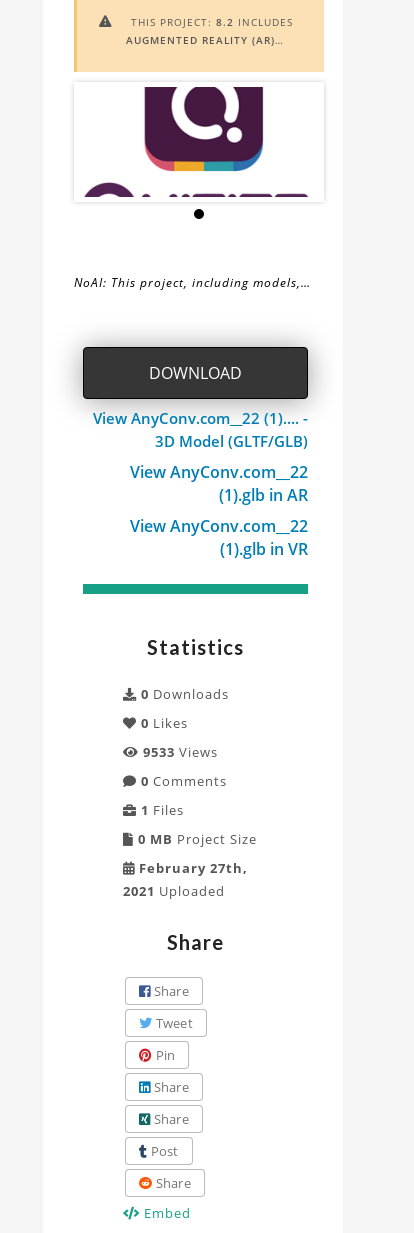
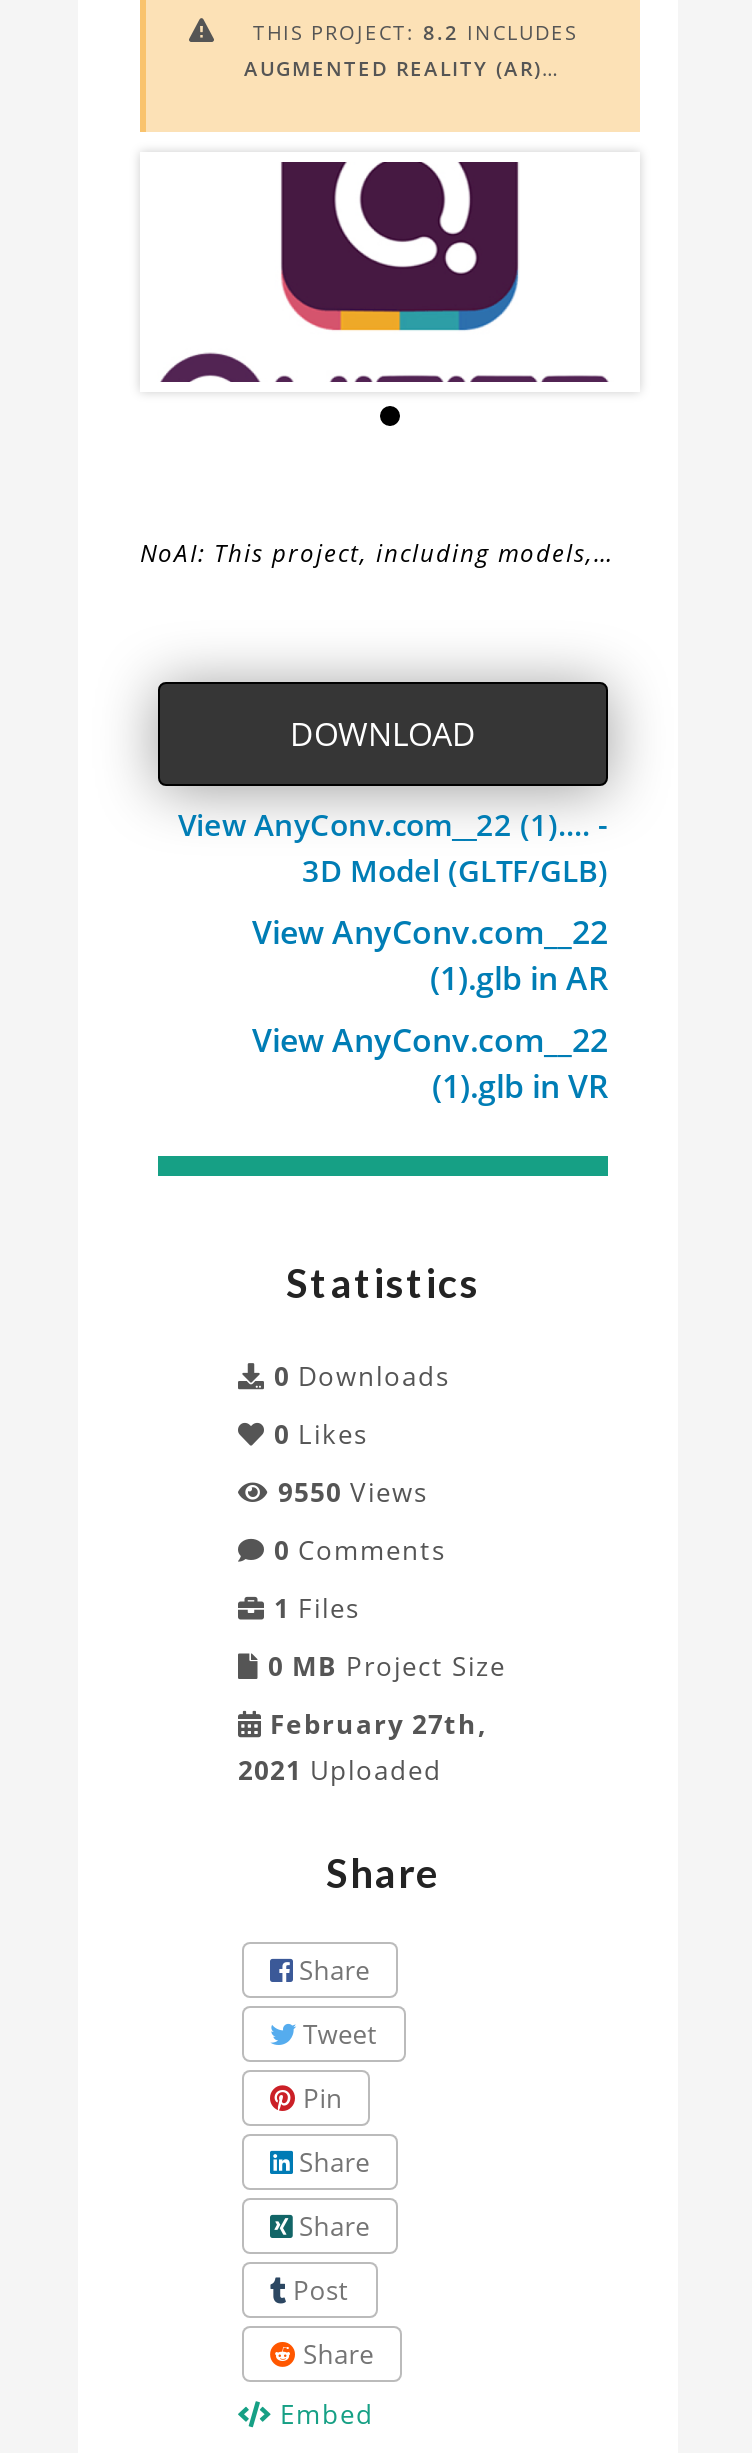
[139,743,218,761] 9533 Views -> [270,1474,428,1510] 9550 Views

